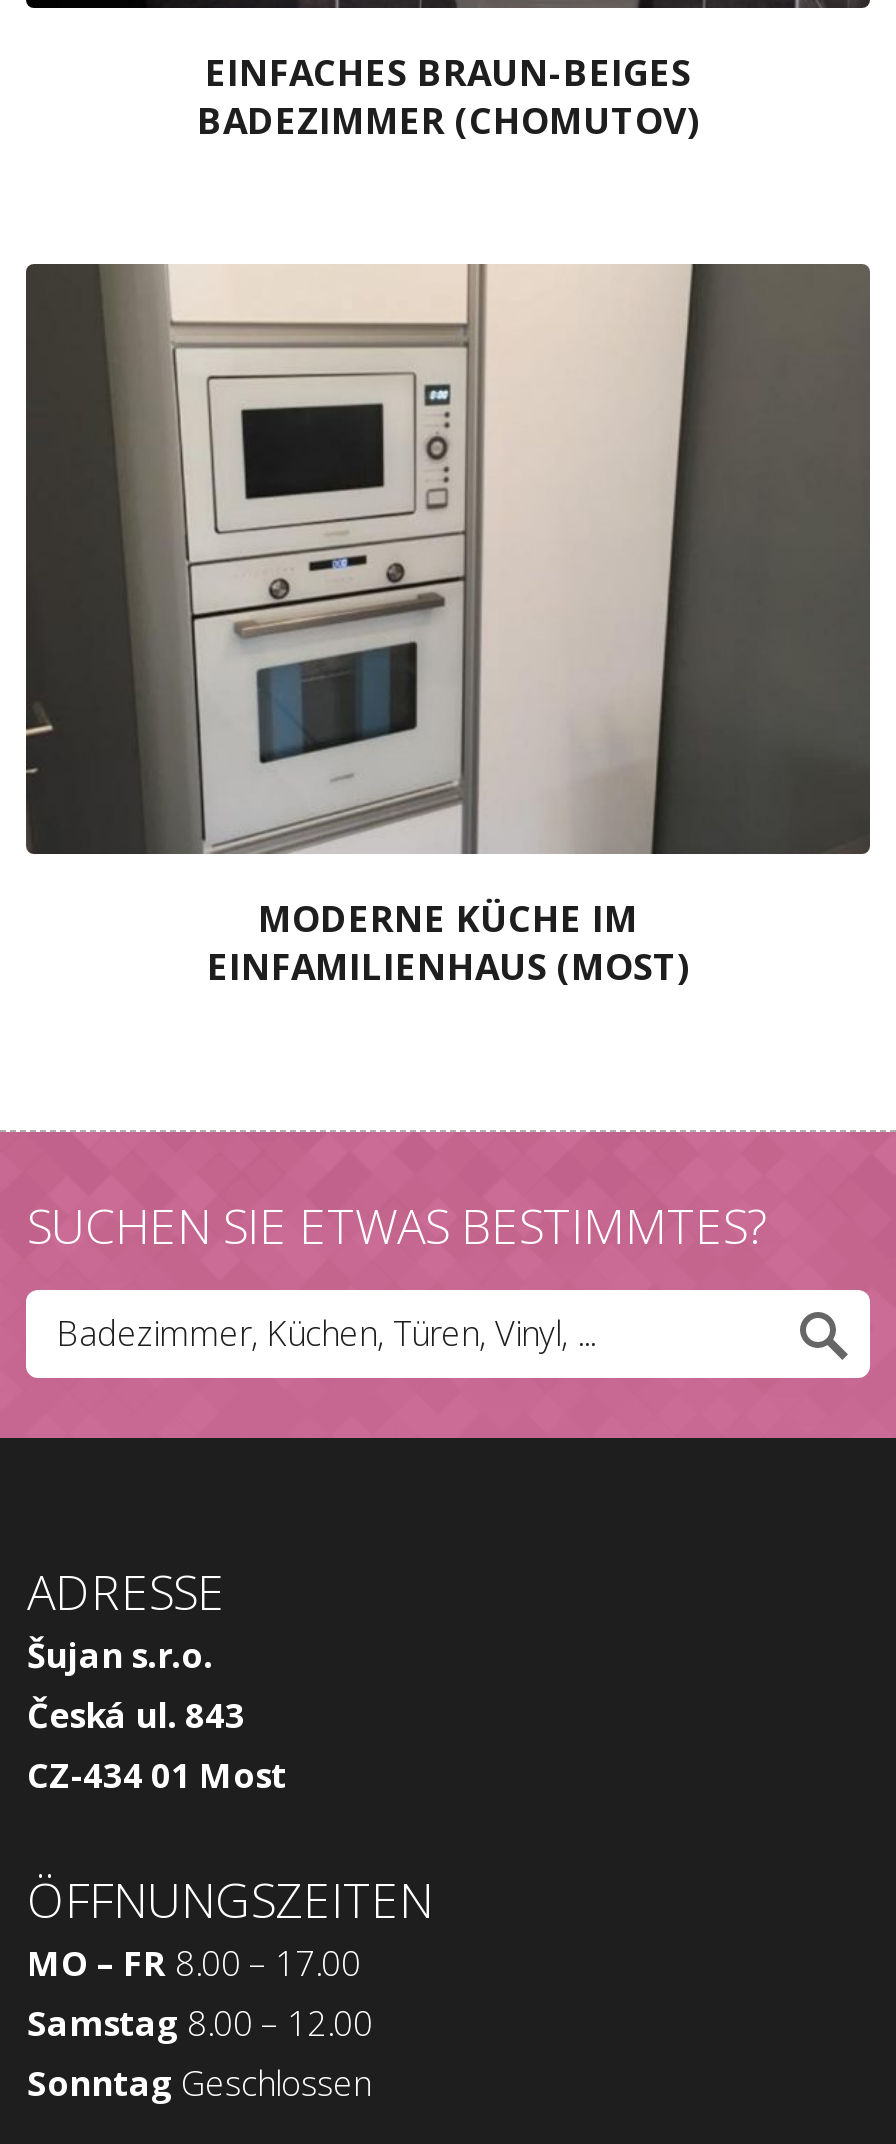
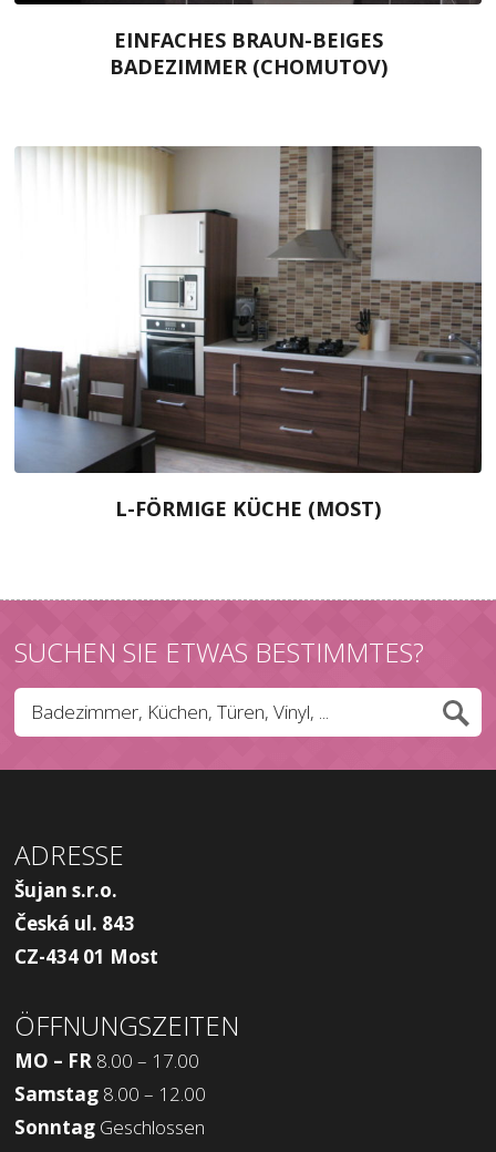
[24,262,870,989] [image] | MODERNE KÜCHE IM | EINFAMILIENHAUS (MOST) -> [13,145,482,521] [image] | L-FÖRMIGE KÜCHE (MOST)

